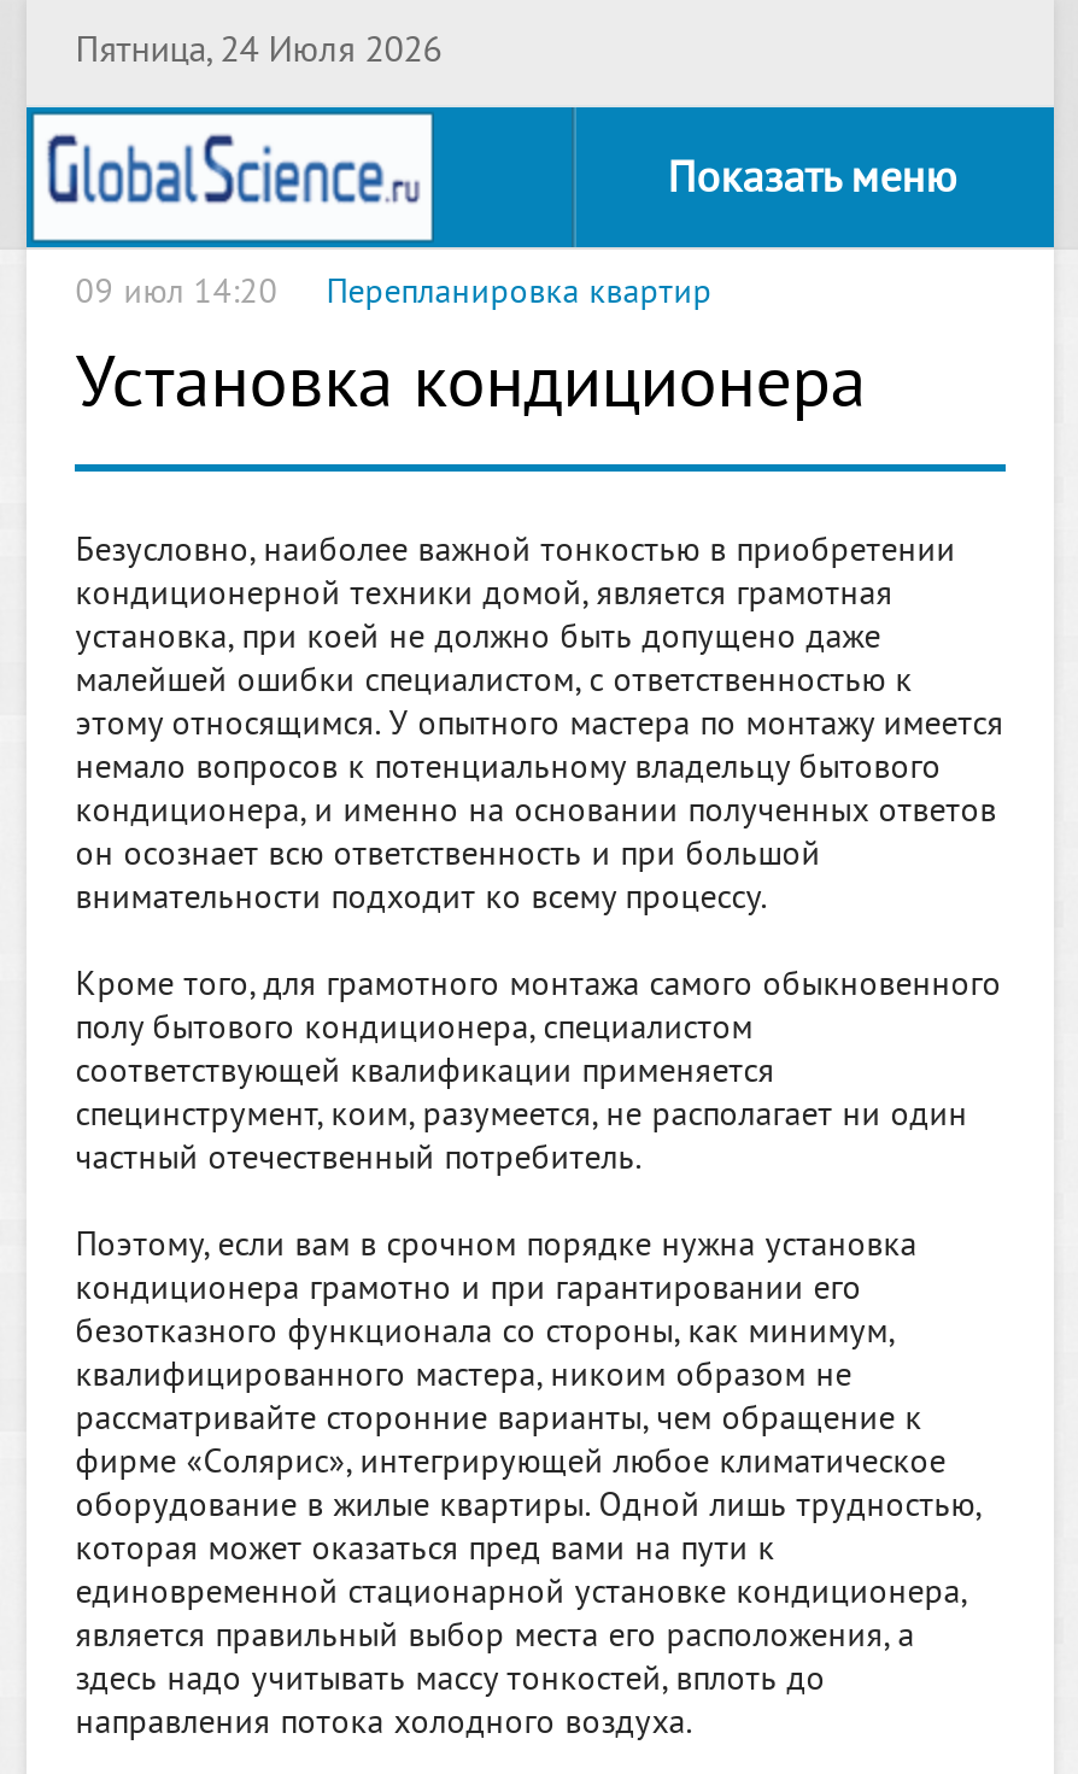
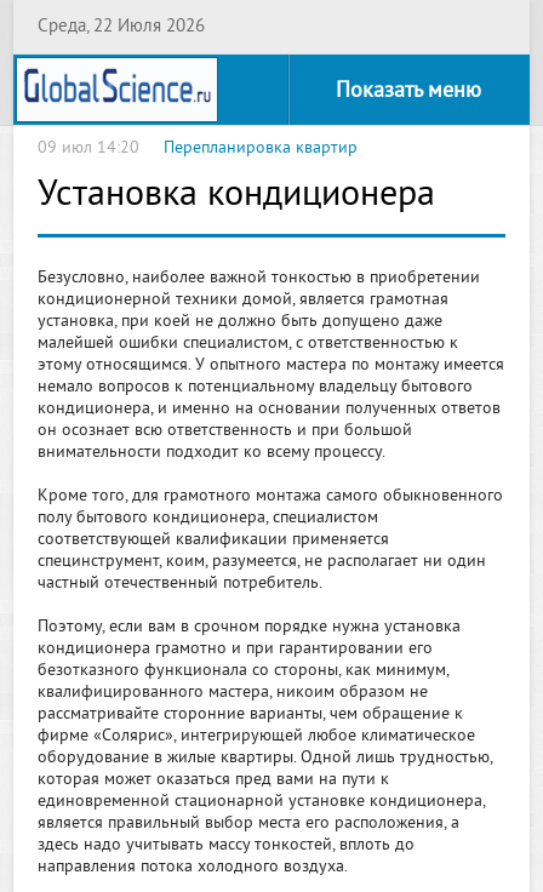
[75,30,442,76] Пятница, 24 Июля 2026 -> [38,16,205,39] Среда, 22 Июля 2026

